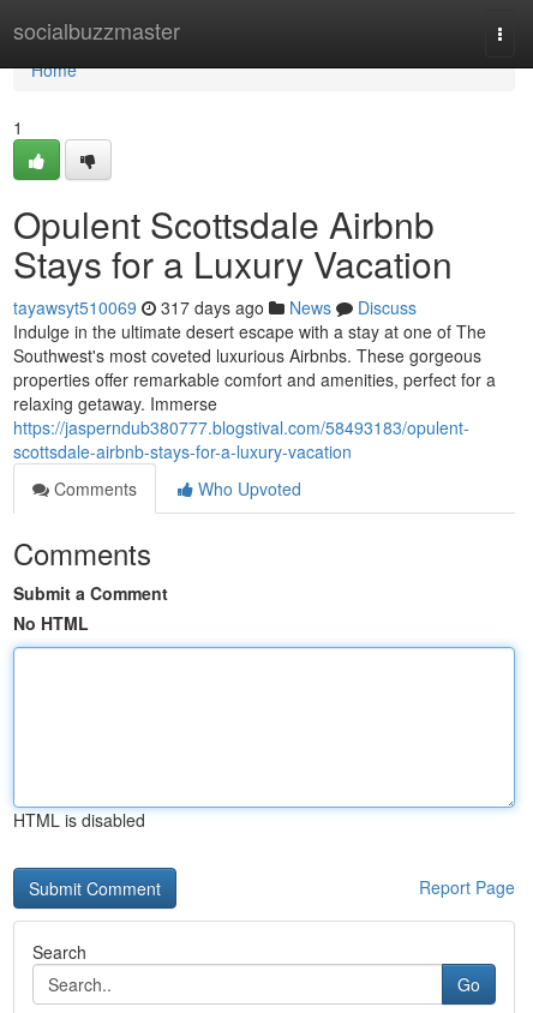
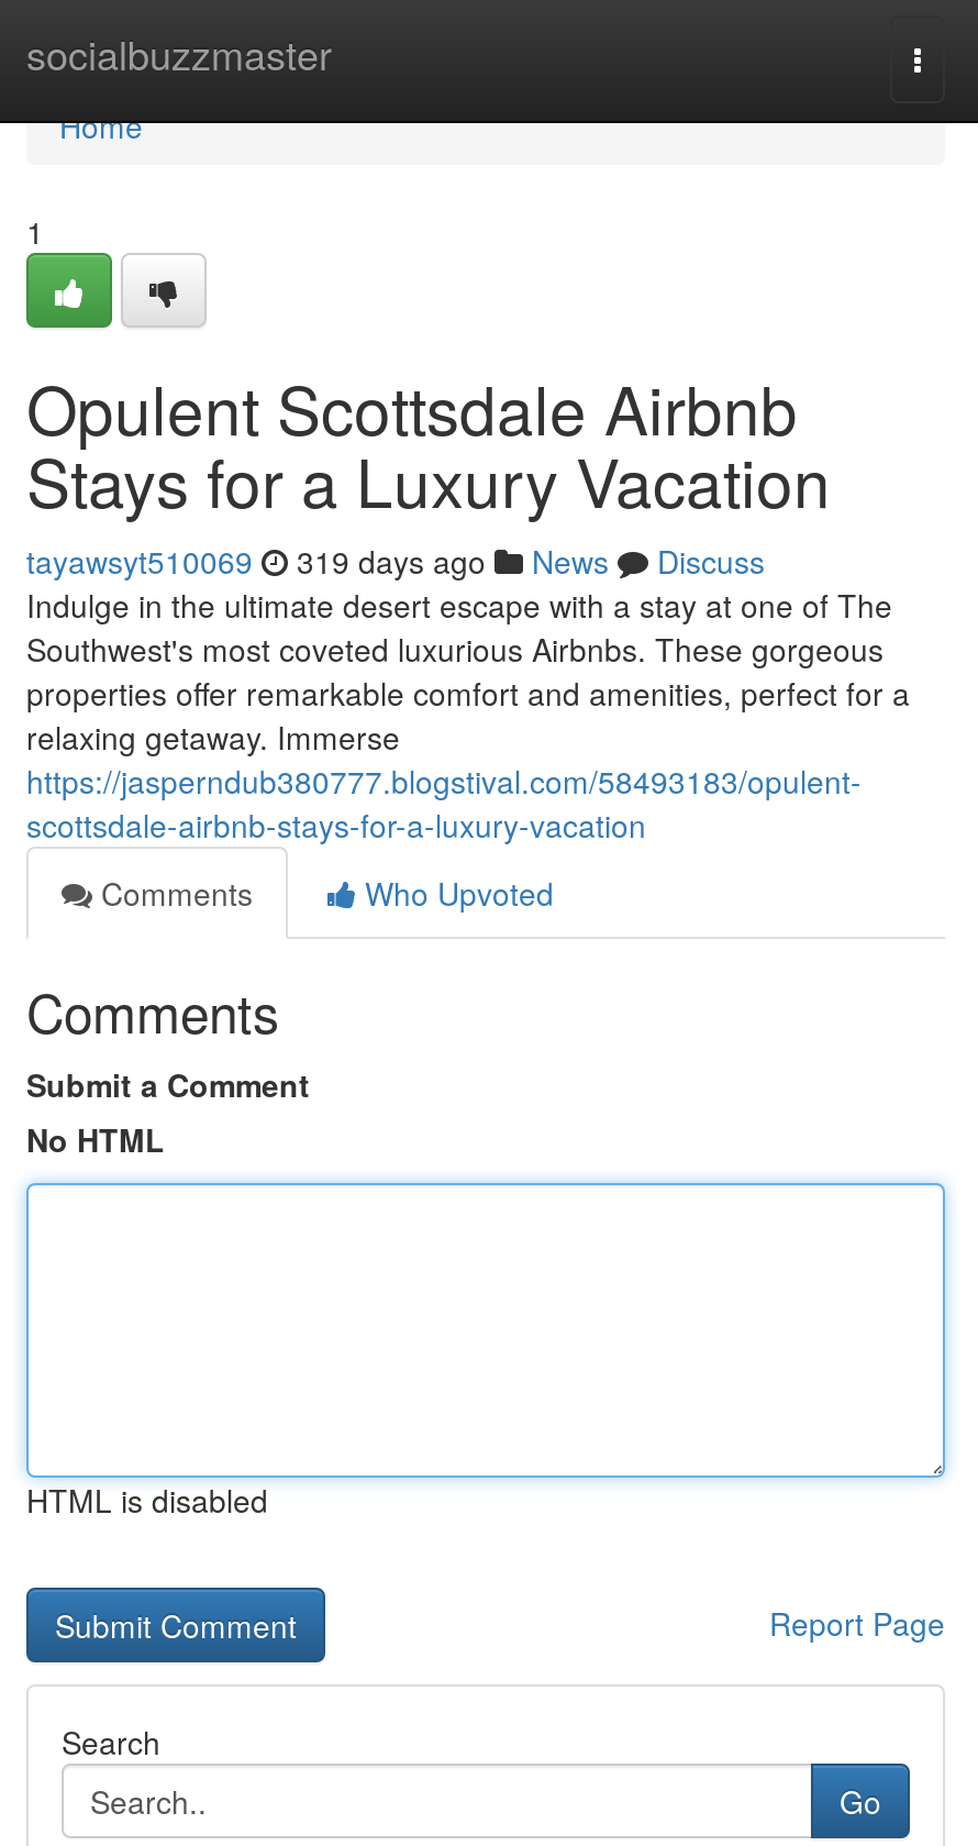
[13,295,417,319] tayawsyt510069 317 days ago News Discuss -> [26,539,765,583] tayawsyt510069 319 days ago News Discuss

